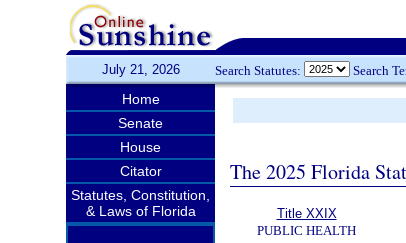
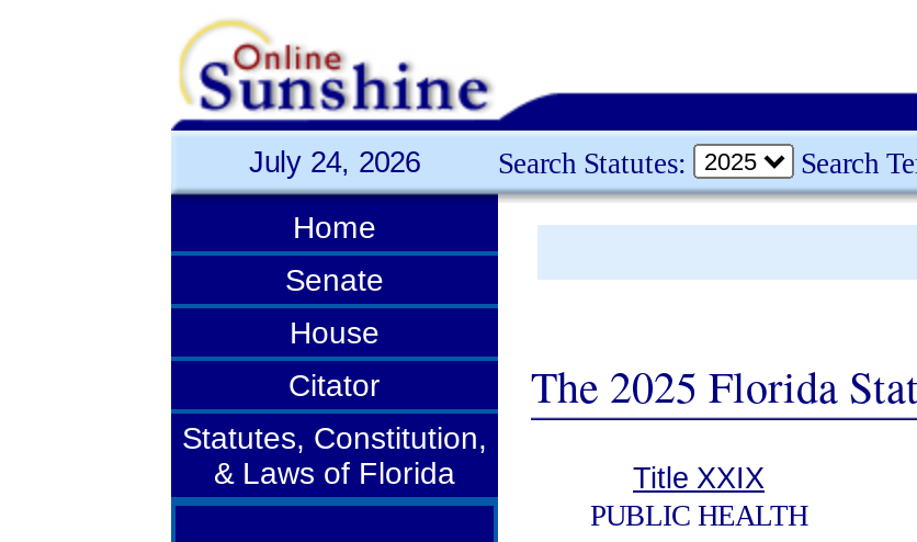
[101,62,179,77] July 21, 2026 -> [249,146,420,179] July 24, 2026

